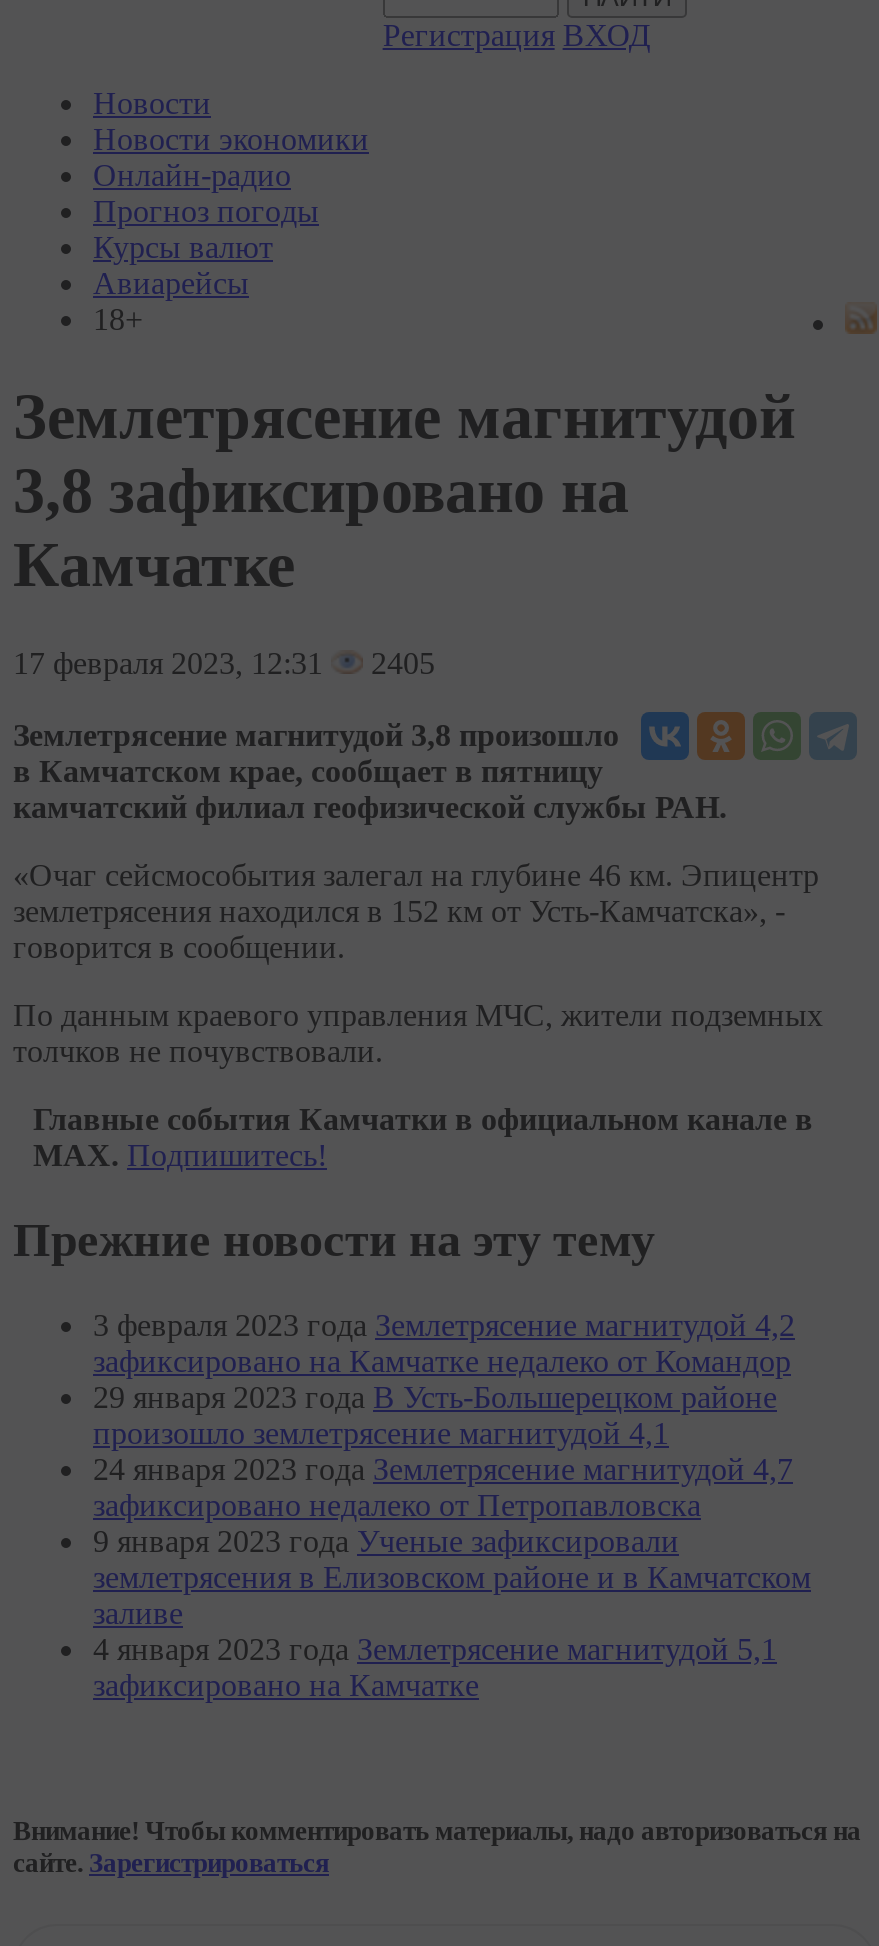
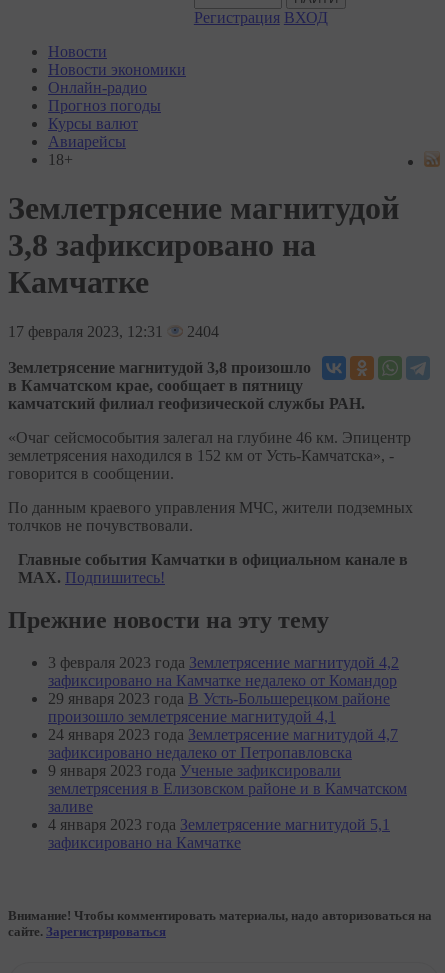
[13,646,435,680] 17 февраля 2023, 12:31 2405 -> [8,323,219,340] 17 февраля 2023, 12:31 2404

